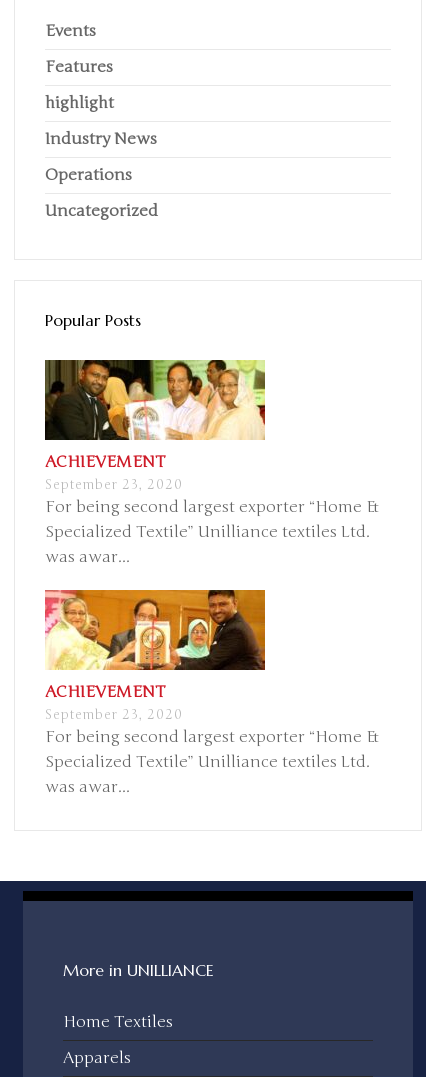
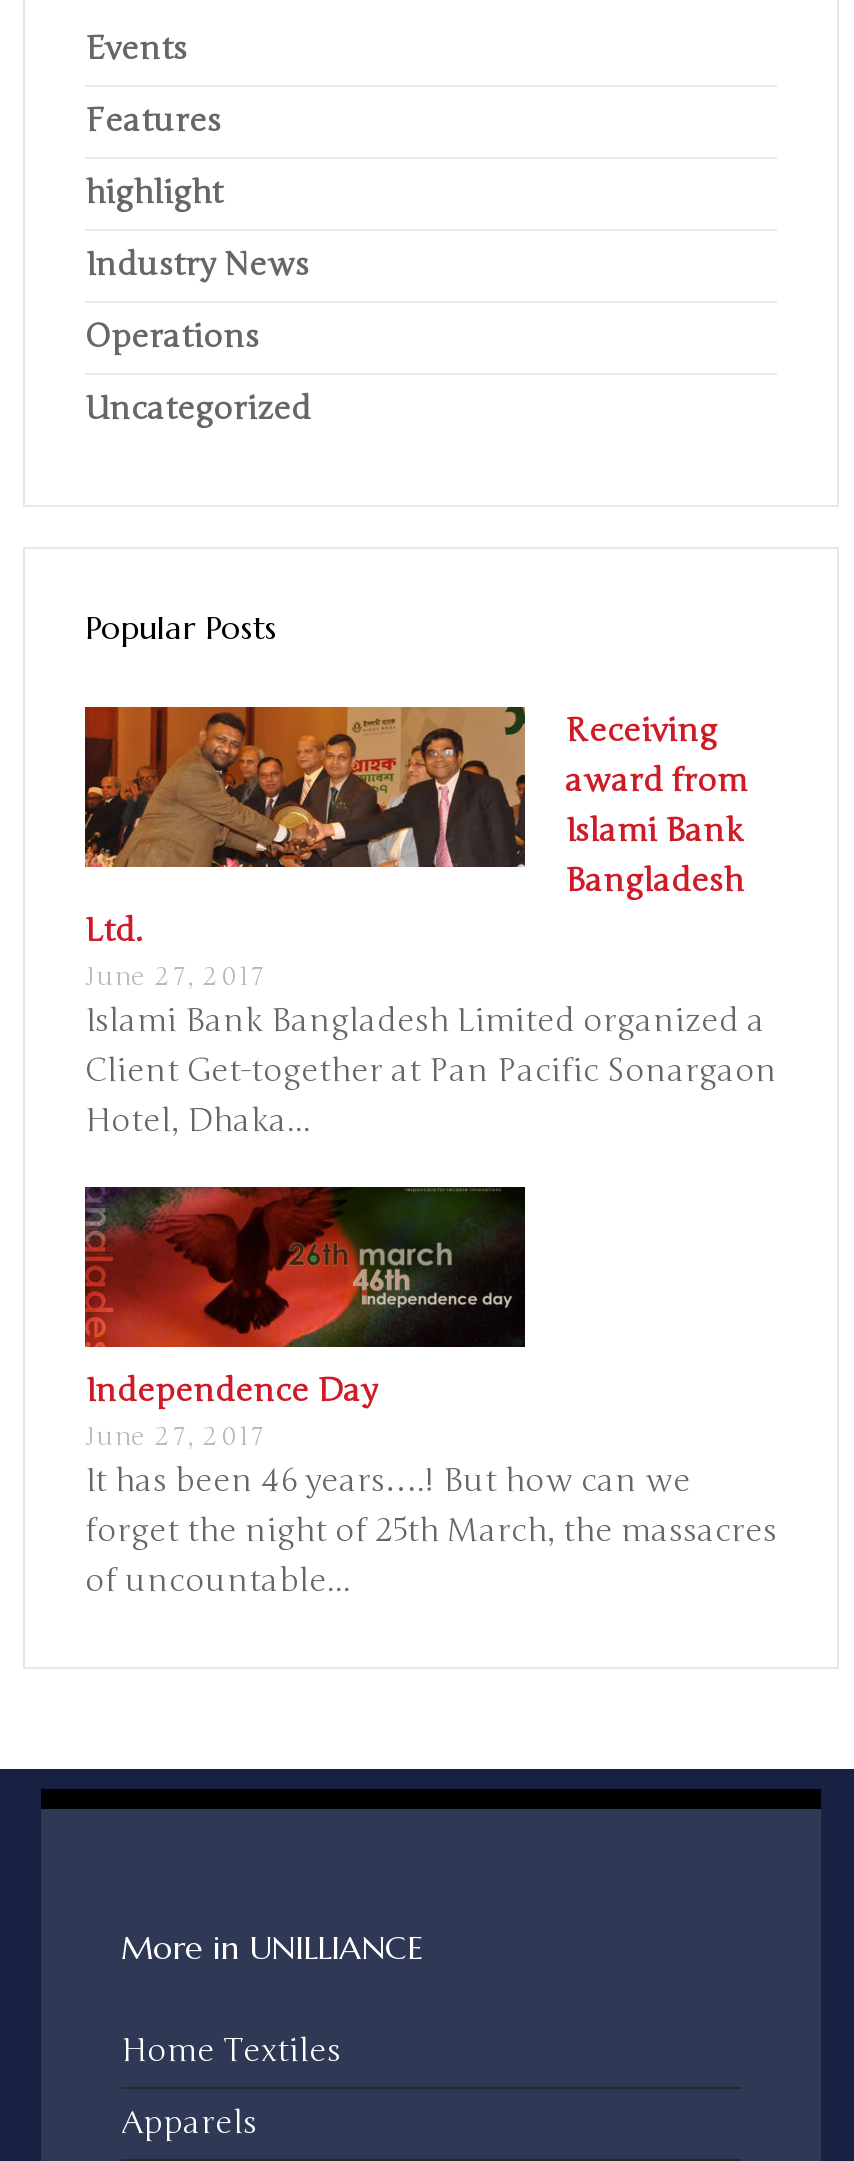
[44,359,378,567] [image] | ACHIEVEMENT | September 23, 2020 | For being second largest exporter “Home & | Specialized Textile” Unilliance textiles Ltd. | was awar... -> [83,705,777,1141] [image] | Receiving | award from | Islami Bank | Bangladesh | Ltd. | June 27, 2017 | Islami Bank Bangladesh Limited organized a | Client Get-together at Pan Pacific Sonargaon | Hotel, Dhaka...
[44,589,378,797] [image] | ACHIEVEMENT | September 23, 2020 | For being second largest exporter “Home & | Specialized Textile” Unilliance textiles Ltd. | was awar... -> [83,1185,777,1601] [image] | Independence Day | June 27, 2017 | It has been 46 years….! But how can we | forget the night of 25th March, the massacres | of uncountable...

